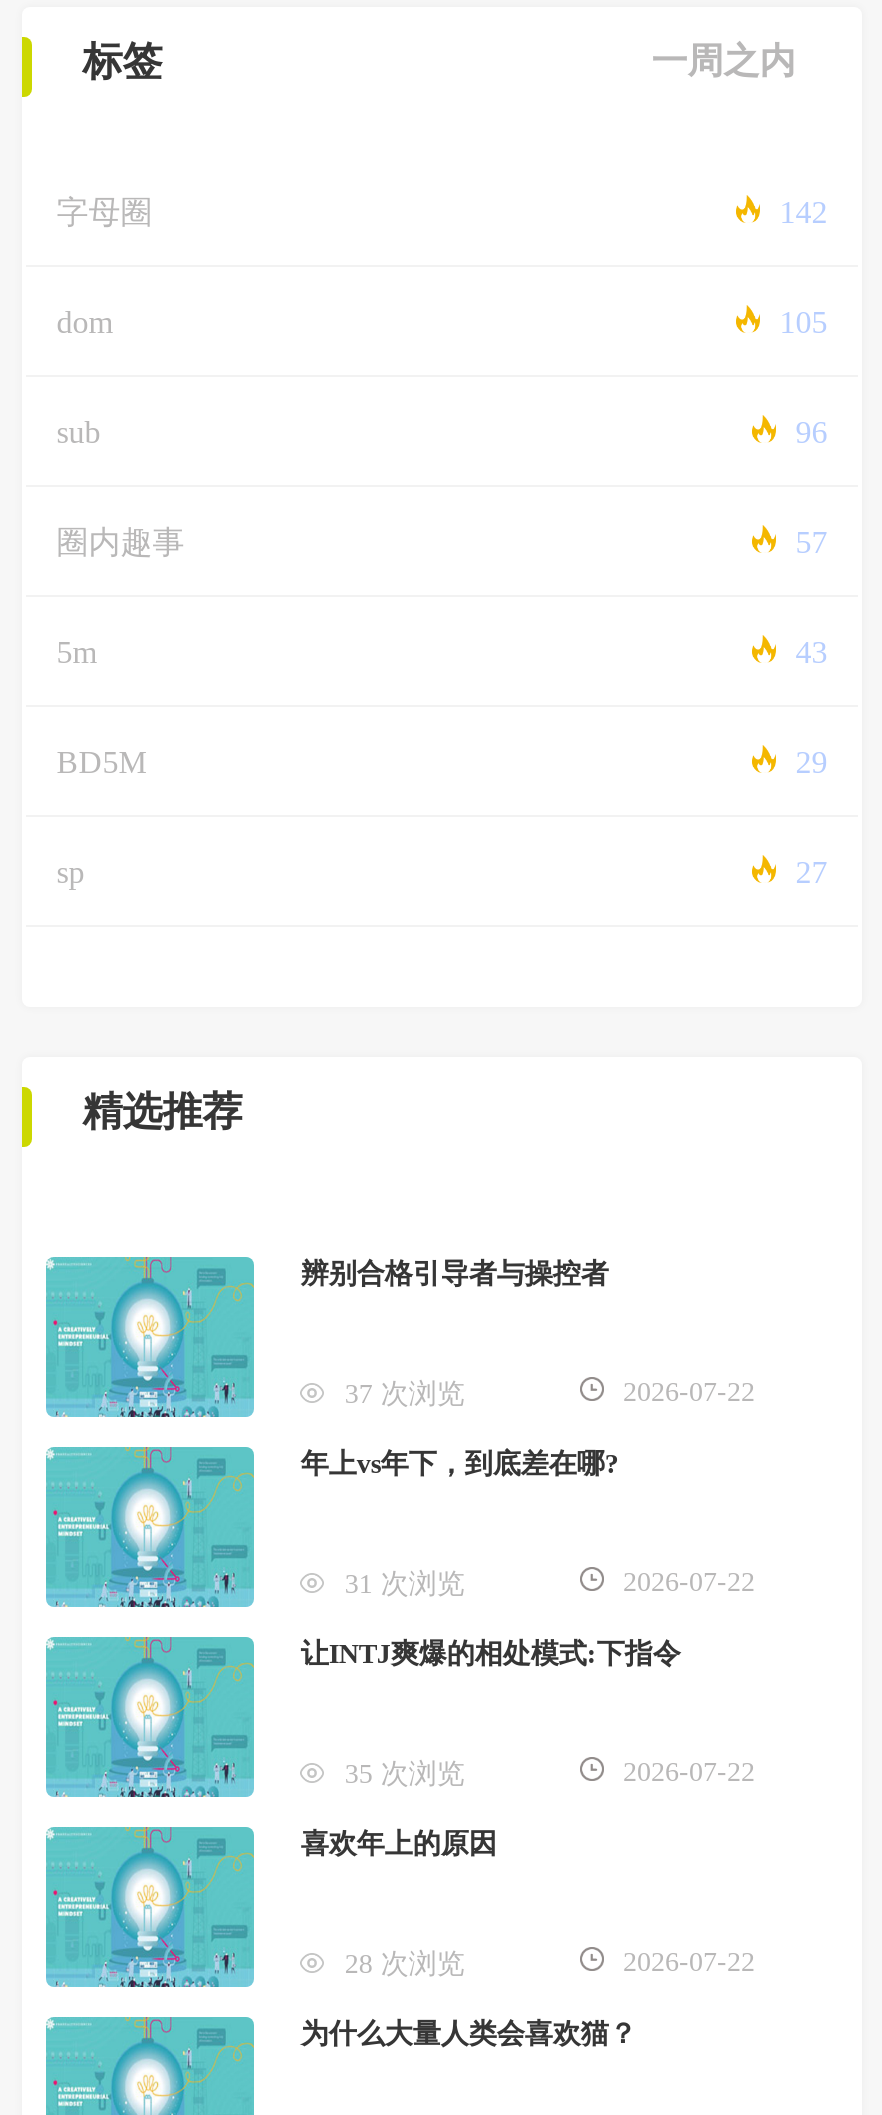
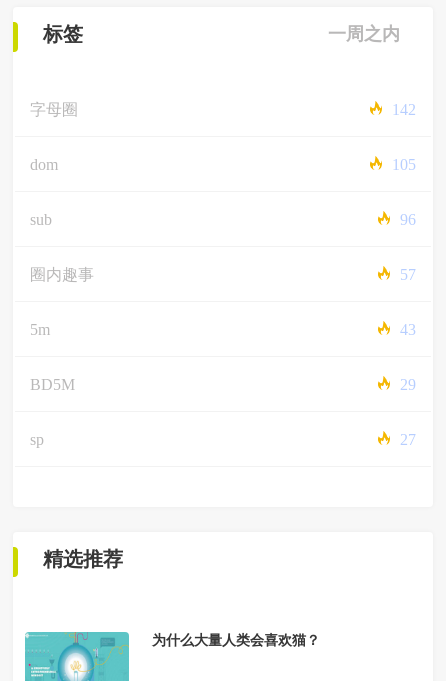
[301,1259,609,1289] 辨别合格引导者与操控者 -> none
[46,1355,755,1479] [image] | 37 次浏览 | 2026-07-22 | 年上vs年下，到底差在哪? -> none
[46,1445,755,1669] [image] | 31 次浏览 | 2026-07-22 | 让INTJ爽爆的相处模式:下指令 -> none
[46,1635,755,1859] [image] | 35 次浏览 | 2026-07-22 | 喜欢年上的原因 -> none
[46,1825,254,1989] [image] -> none
[345,1947,755,1979] 28 次浏览 | 2026-07-22 -> none

